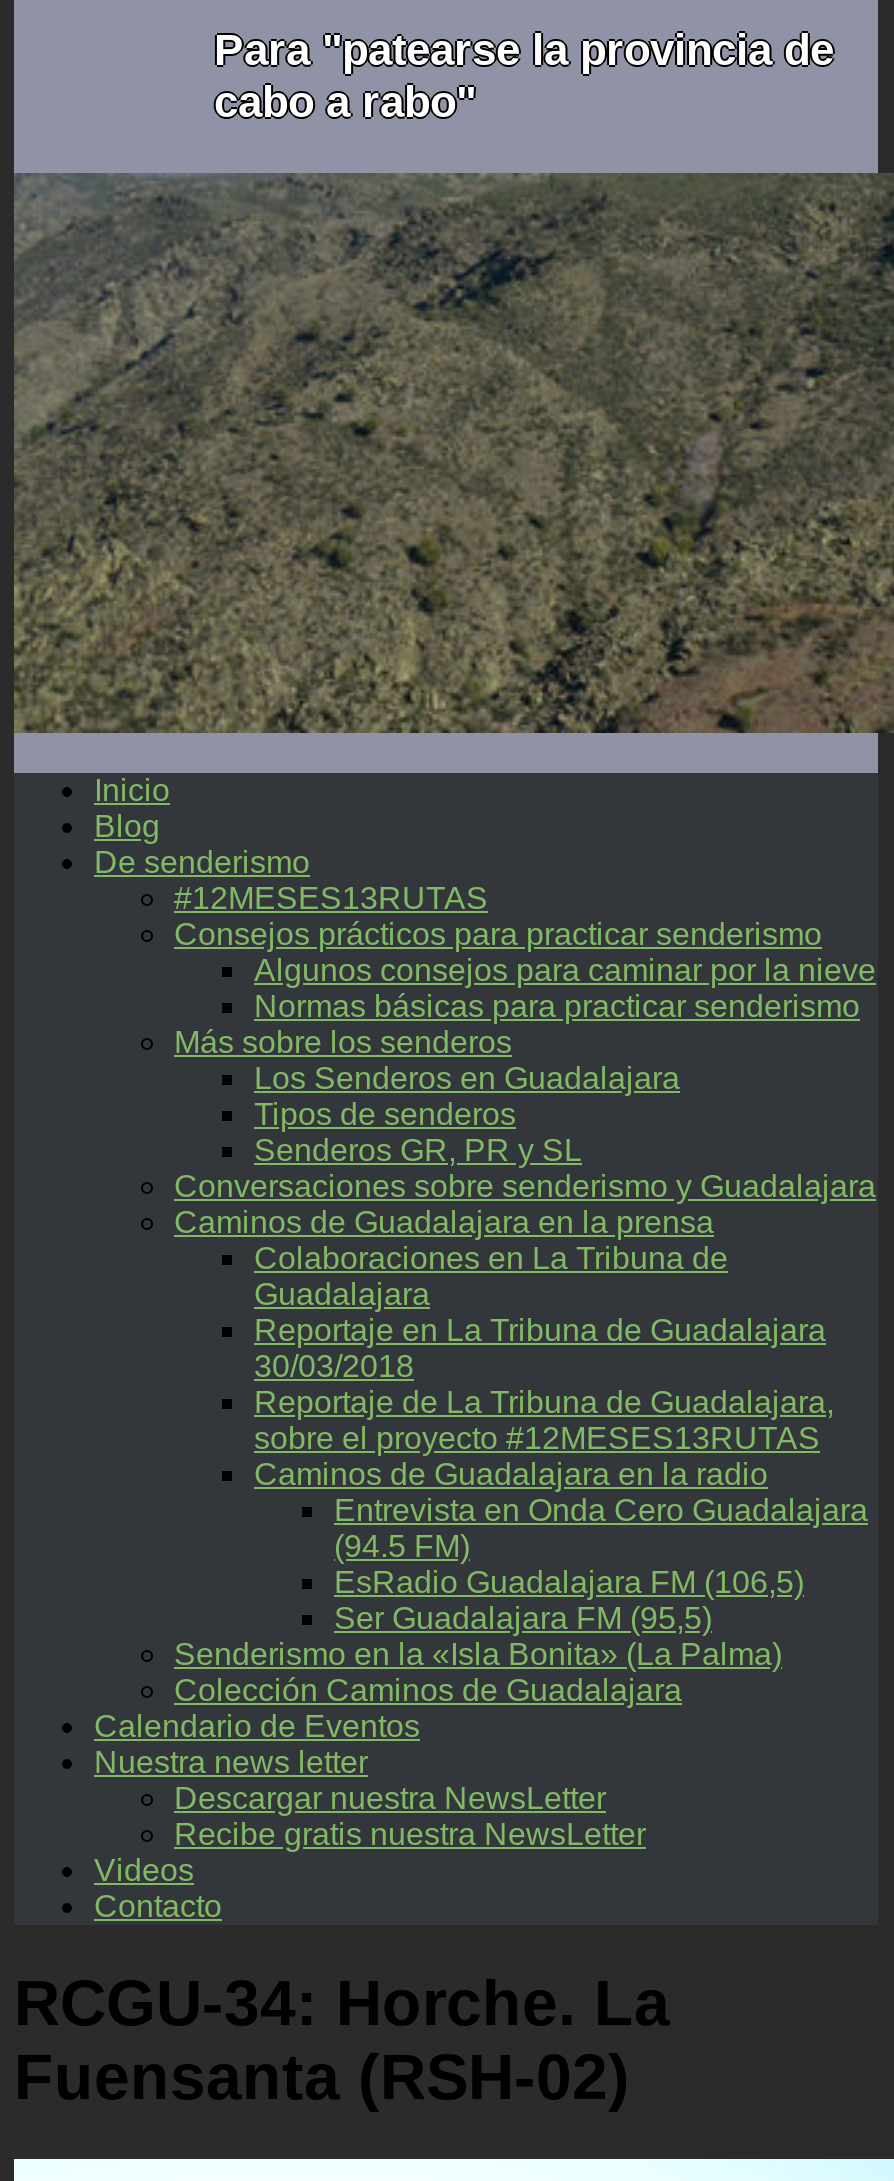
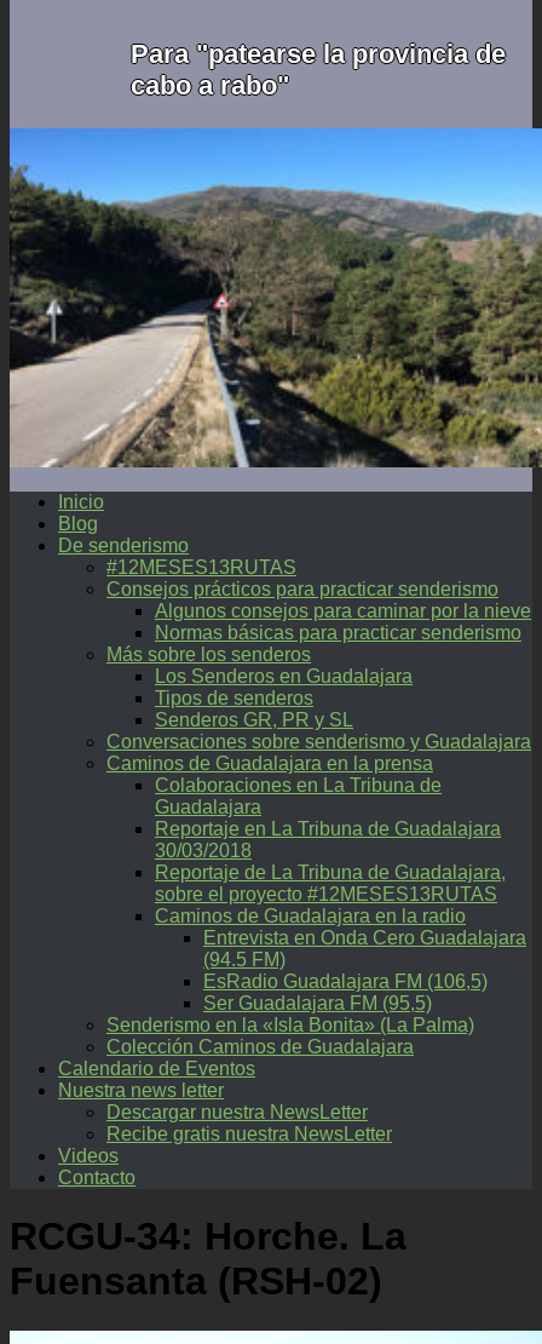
[14,171,888,735] [image] -> [8,127,538,469] [image]

